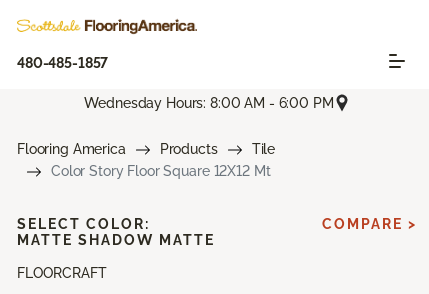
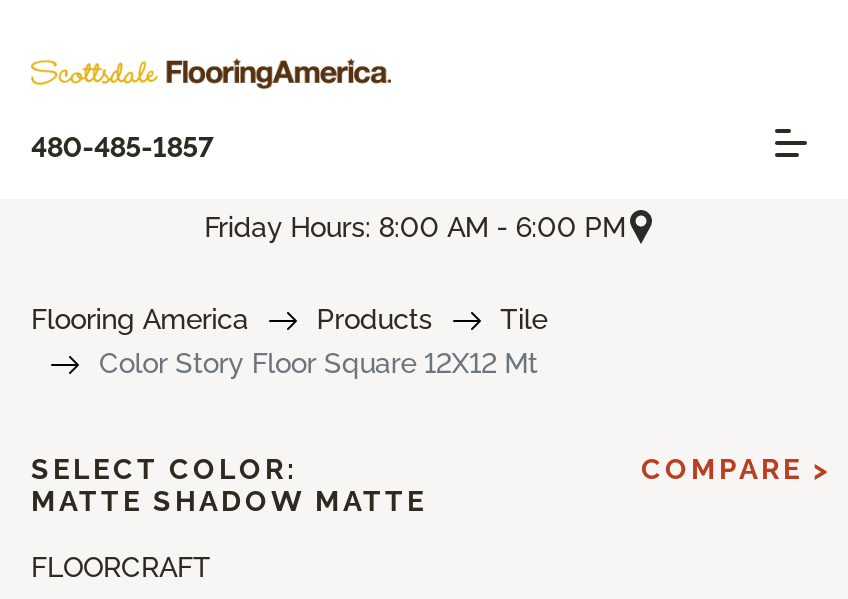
[84,95,334,111] Wednesday Hours: 8:00 AM - 6:00 PM -> [204,210,626,242] Friday Hours: 8:00 AM - 6:00 PM

